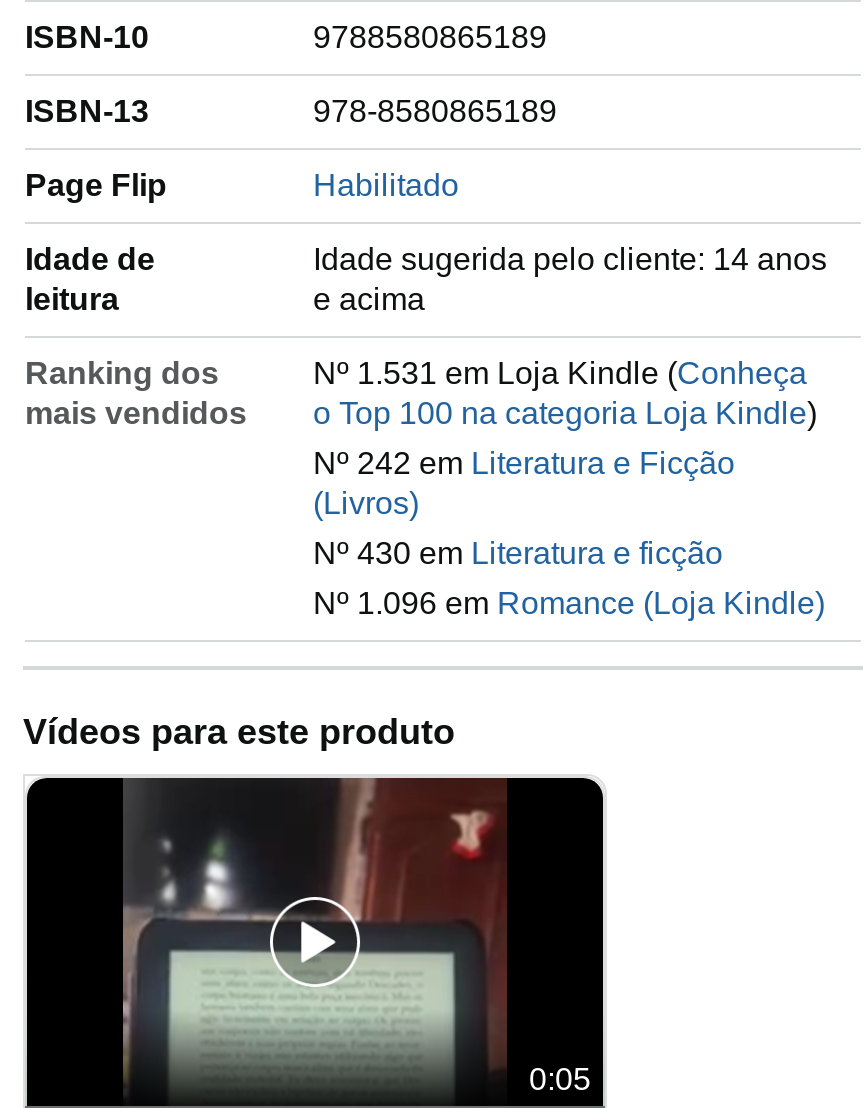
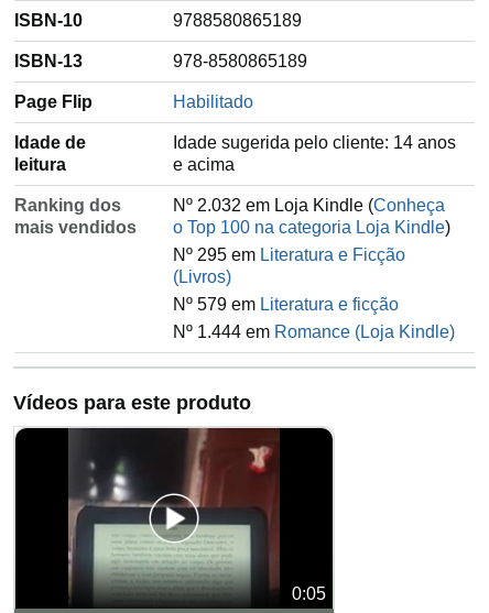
[313,356,807,390] Nº 1.531 em Loja Kindle (Conheça -> [173,196,445,215] Nº 2.032 em Loja Kindle (Conheça
[313,446,735,480] Nº 242 em Literatura e Ficção -> [173,245,405,264] Nº 295 em Literatura e Ficção
[313,536,723,570] Nº 430 em Literatura e ficção -> [173,295,399,314] Nº 579 em Literatura e ficção
[313,586,825,620] Nº 1.096 em Romance (Loja Kindle) -> [173,322,455,341] Nº 1.444 em Romance (Loja Kindle)

